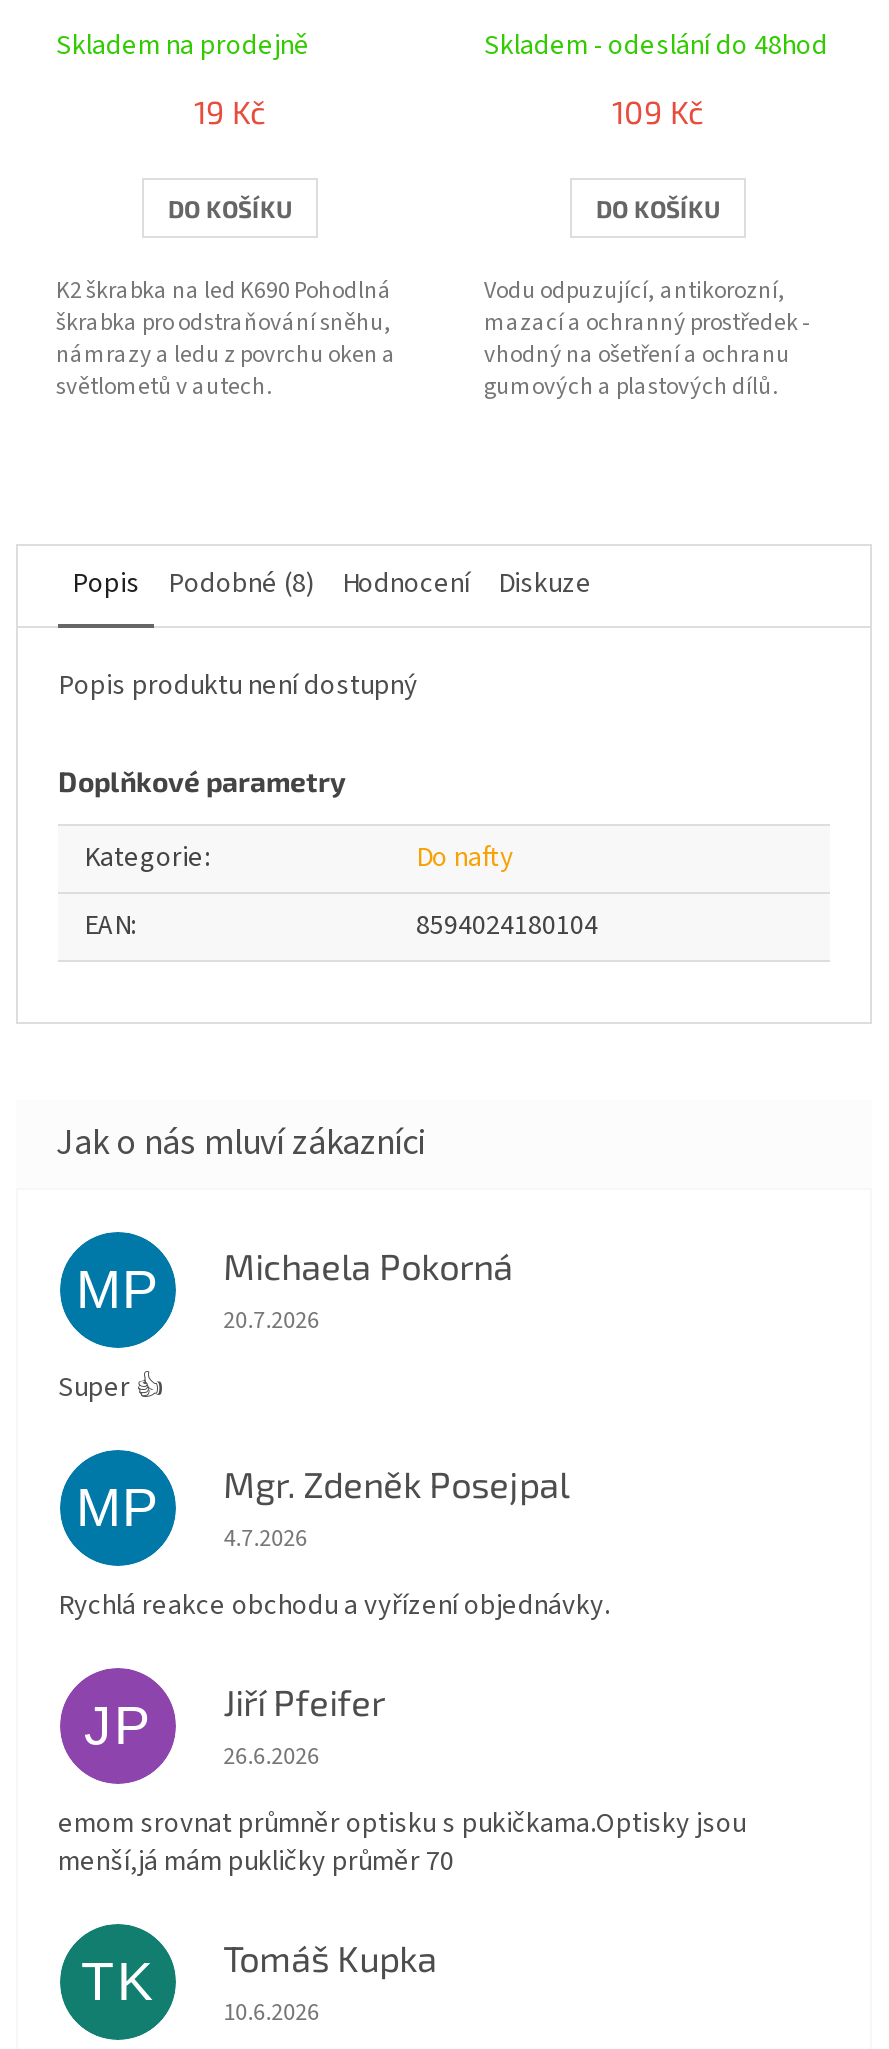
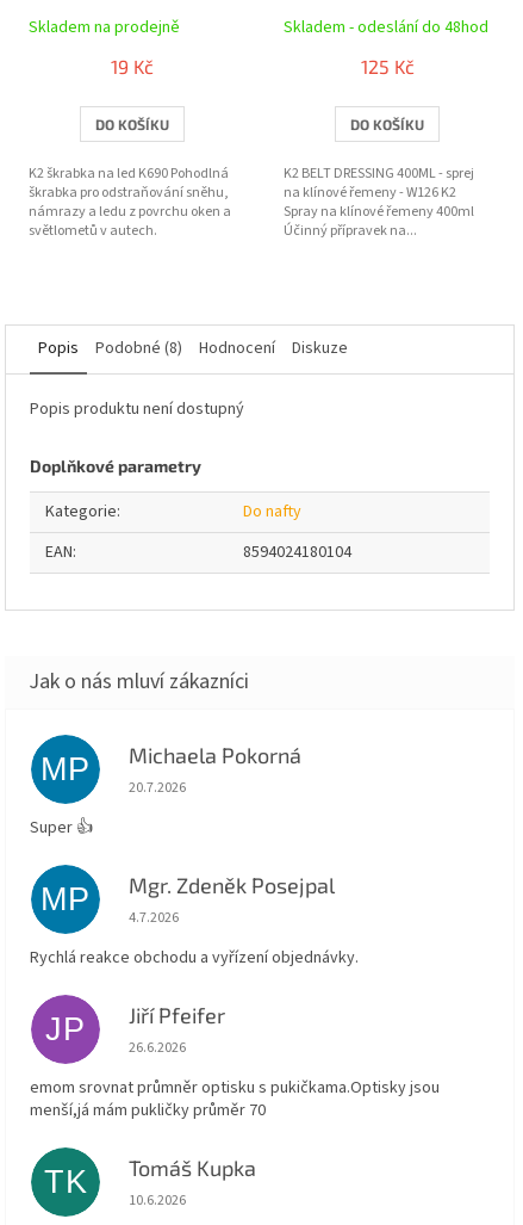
[612,93,704,131] 109 Kč -> [360,55,414,78] 125 Kč
[484,275,810,405] Vodu odpuzující, antikorozní, | mazací a ochranný prostředek - | vhodný na ošetření a ochranu | gumových a plastových dílů. -> [284,164,479,241] K2 BELT DRESSING 400ML - sprej | na klínové řemeny - W126 K2 | Spray na klínové řemeny 400ml | Účinný přípravek na...

